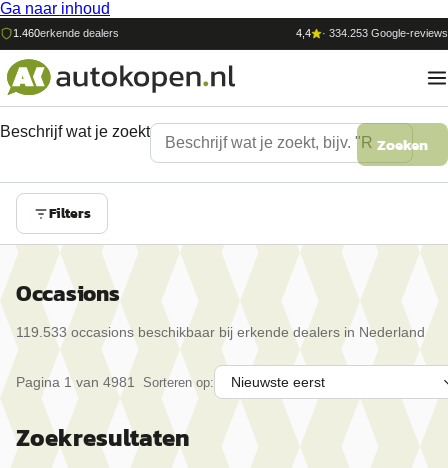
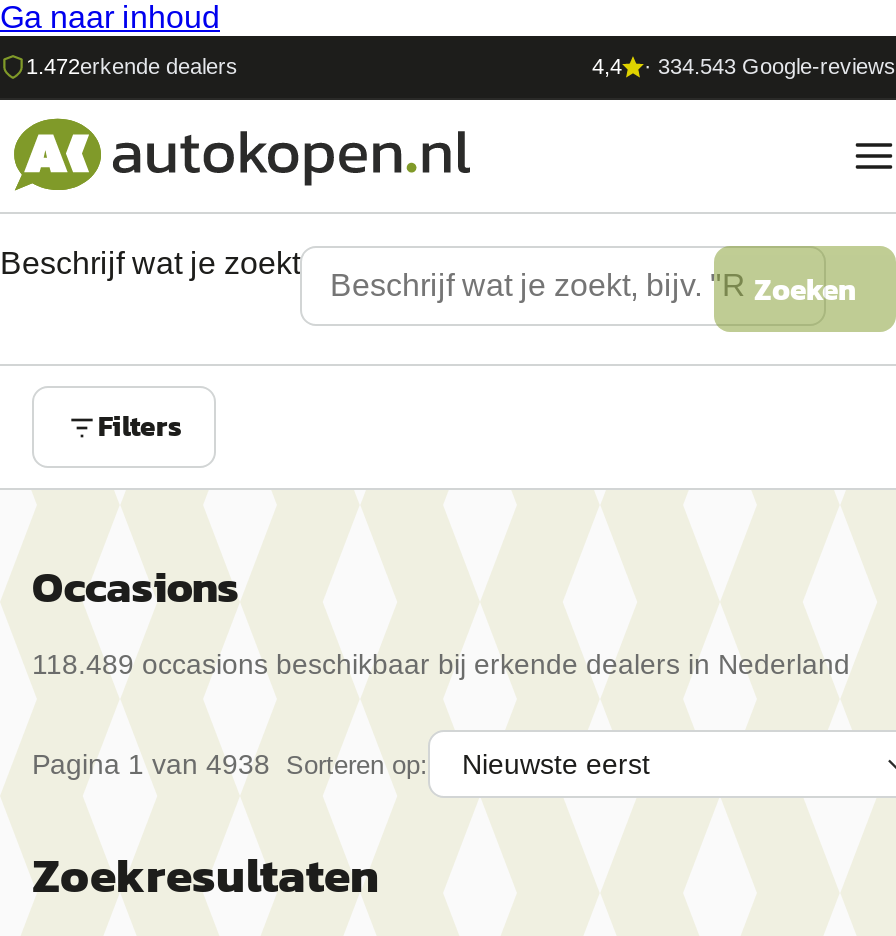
[13,27,119,39] 1.460erkende dealers -> [26,54,238,78] 1.472erkende dealers
[322,27,448,39] · 334.253 Google-reviews -> [644,54,896,78] · 334.543 Google-reviews
[16,324,425,340] 119.533 occasions beschikbaar bij erkende dealers in Nederland -> [32,648,850,680] 118.489 occasions beschikbaar bij erkende dealers in Nederland
[16,374,214,390] Pagina 1 van 4981 Sorteren op: -> [32,748,428,780] Pagina 1 van 4938 Sorteren op:

